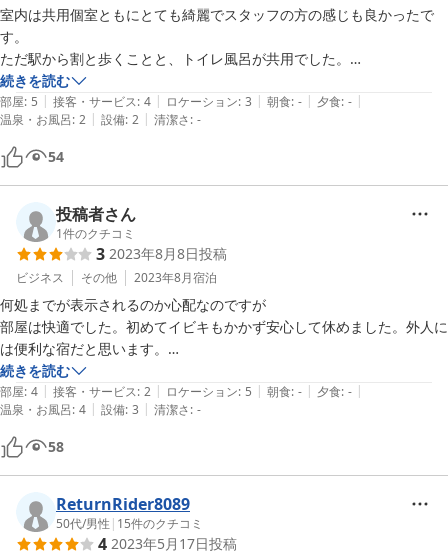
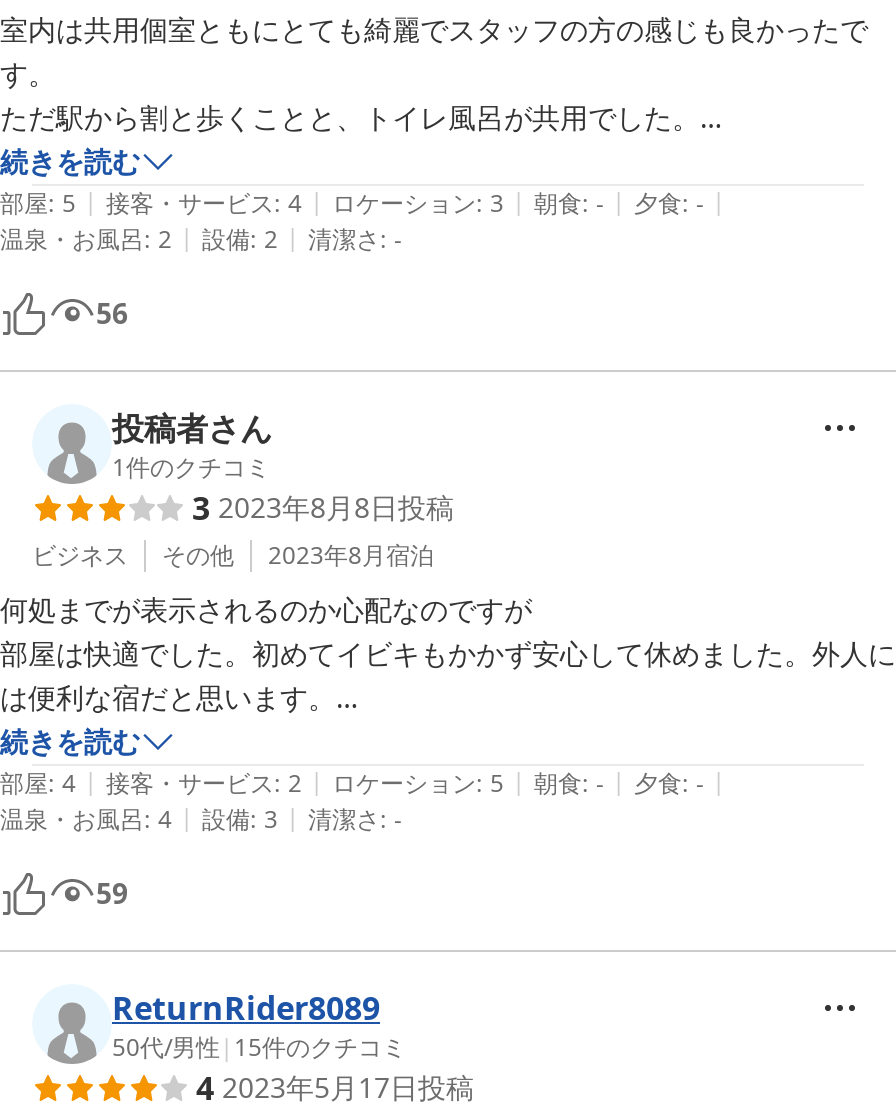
[48,147,64,166] 54 -> [96,294,128,332] 56
[48,437,64,456] 58 -> [96,874,128,912] 59

